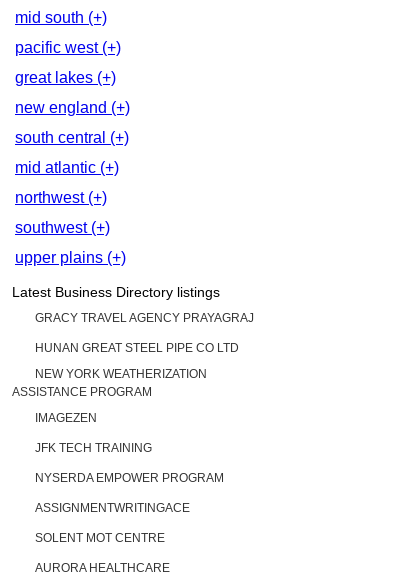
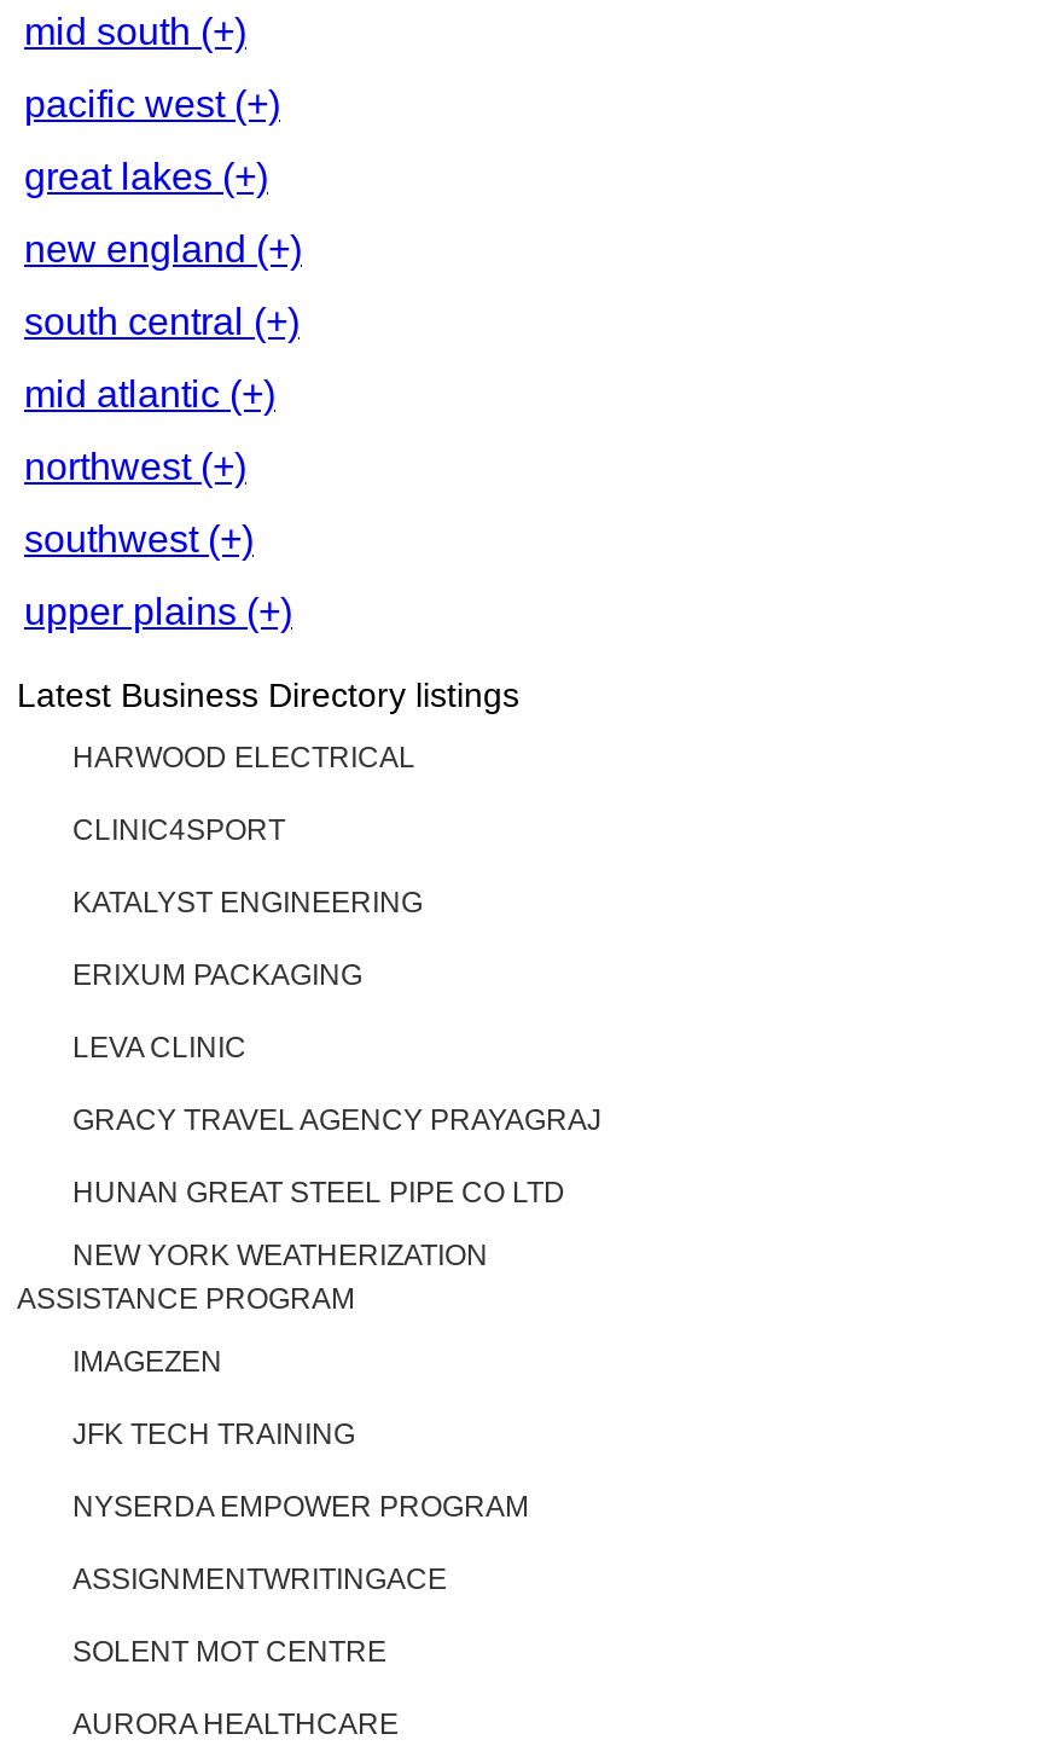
none -> [72,741,423,1065] HARWOOD ELECTRICAL | CLINIC4SPORT | KATALYST ENGINEERING | ERIXUM PACKAGING | LEVA CLINIC

